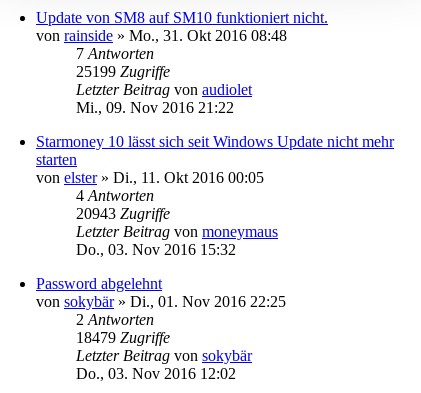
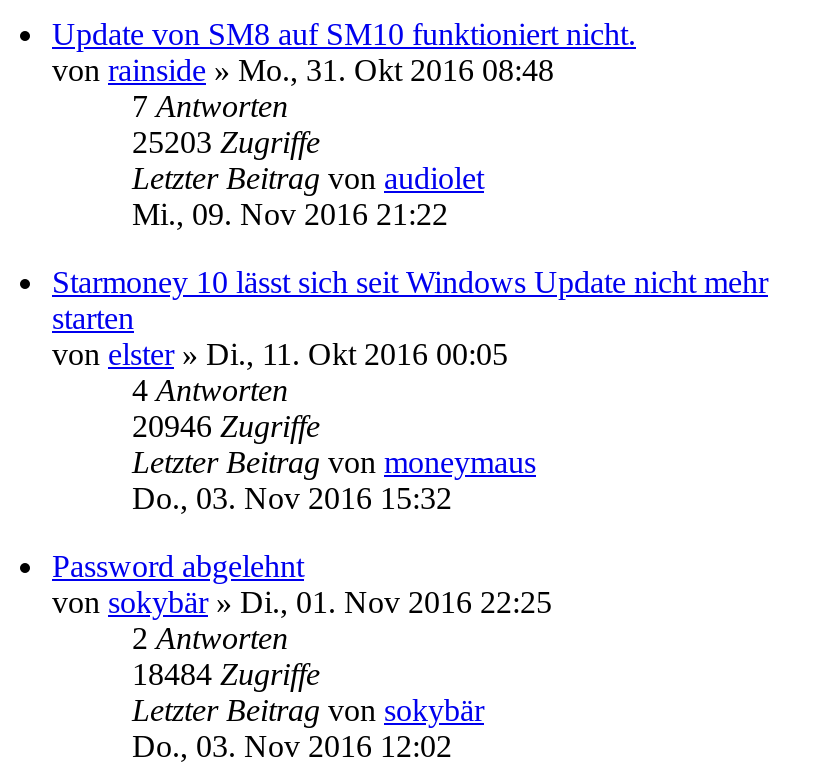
[76,63,170,80] 25199 Zugriffe -> [132,125,320,159] 25203 Zugriffe
[76,205,170,222] 20943 Zugriffe -> [132,409,320,443] 20946 Zugriffe
[76,329,170,346] 18479 Zugriffe -> [132,657,320,691] 18484 Zugriffe

